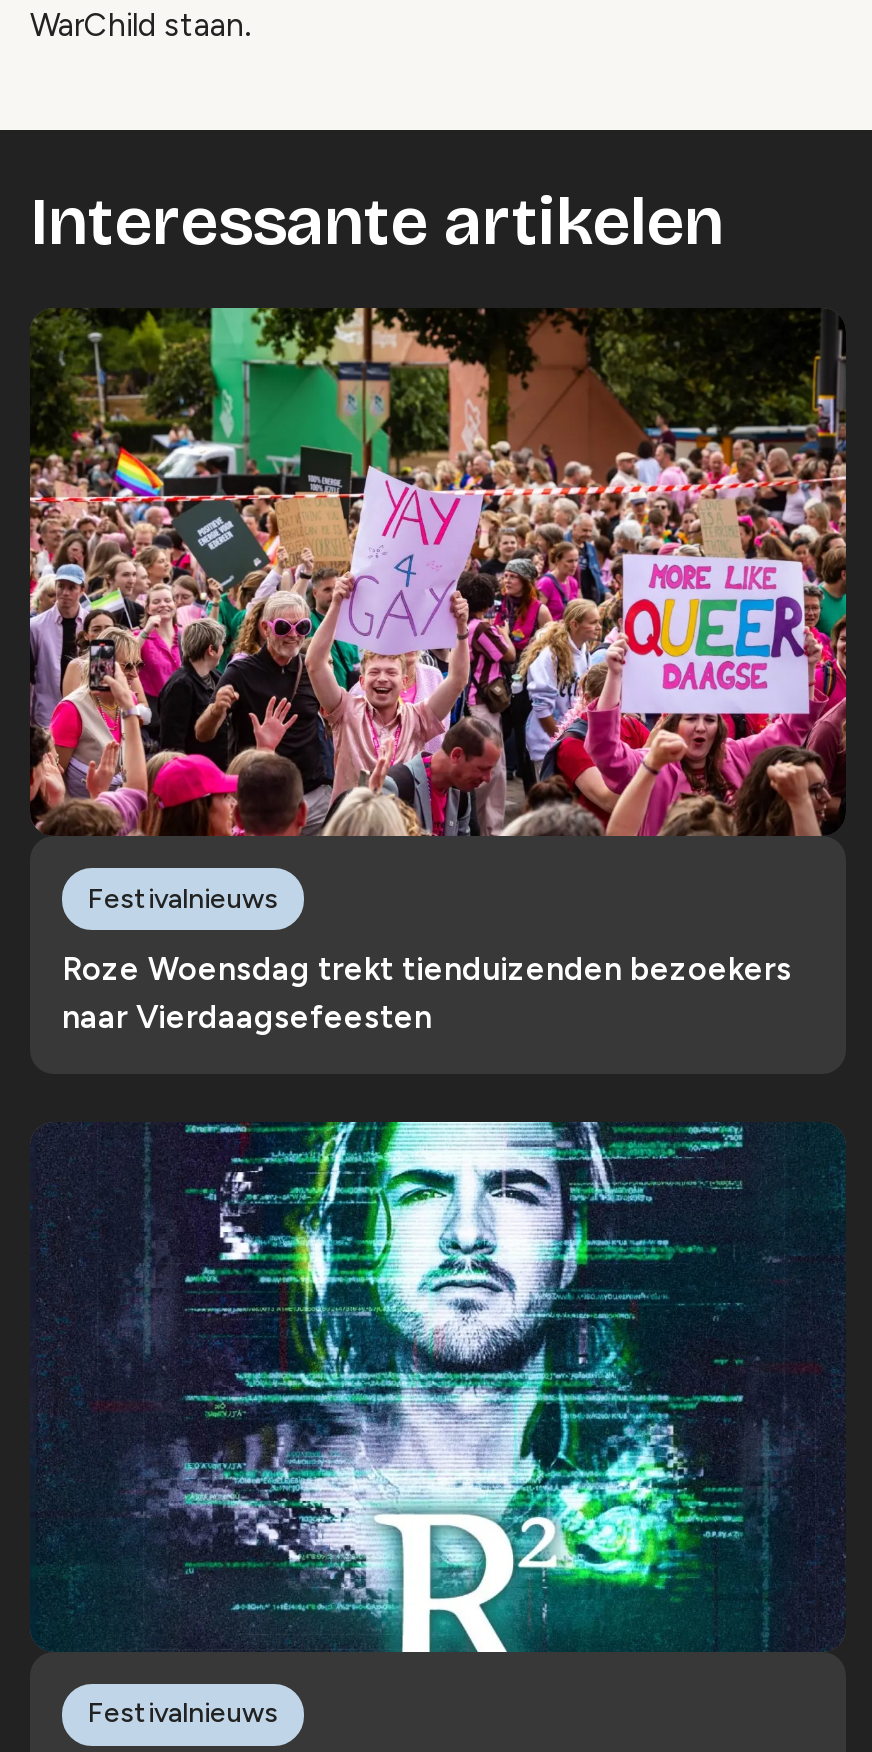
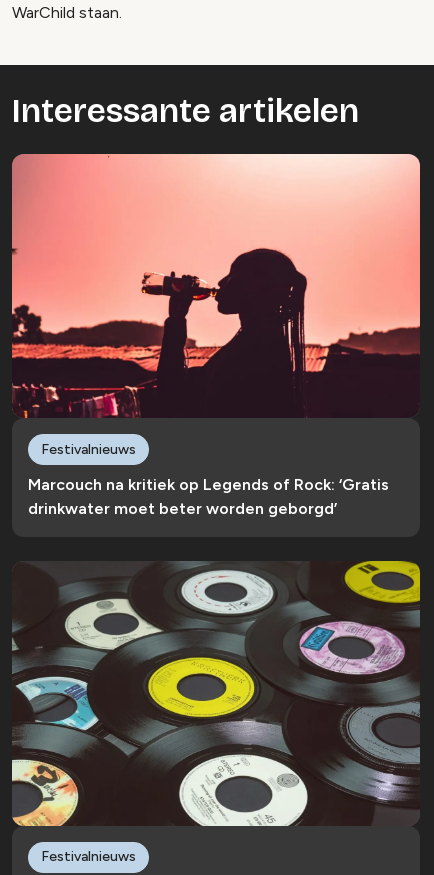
[28,306,848,838] [image] -> [11,153,421,419] [image]
[62,951,792,1037] Roze Woensdag trekt tienduizenden bezoekers | naar Vierdaagsefeesten -> [28,475,389,518] Marcouch na kritiek op Legends of Rock: ‘Gratis | drinkwater moet beter worden geborgd’
[30,1120,846,1654] [image] -> [11,560,421,827] [image]

